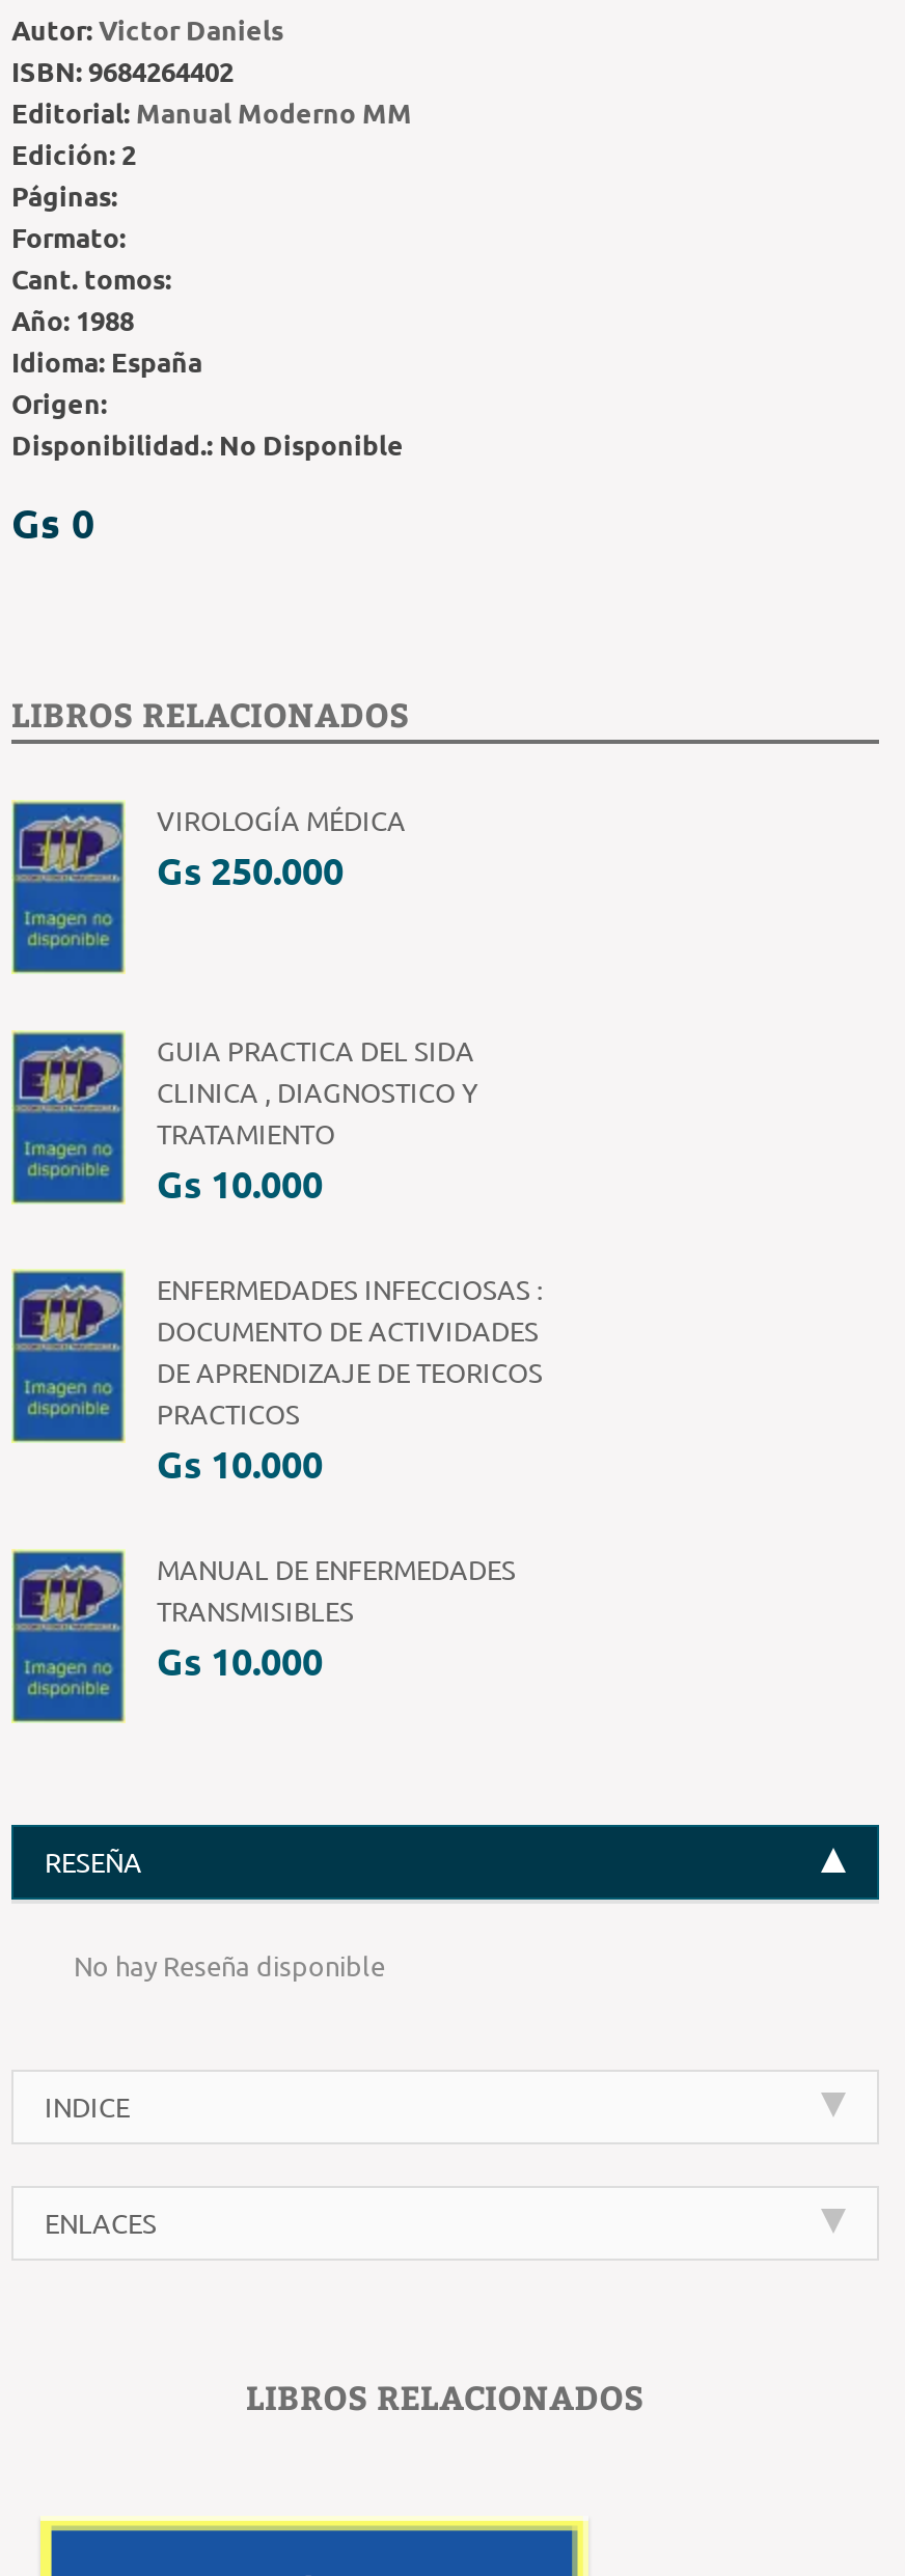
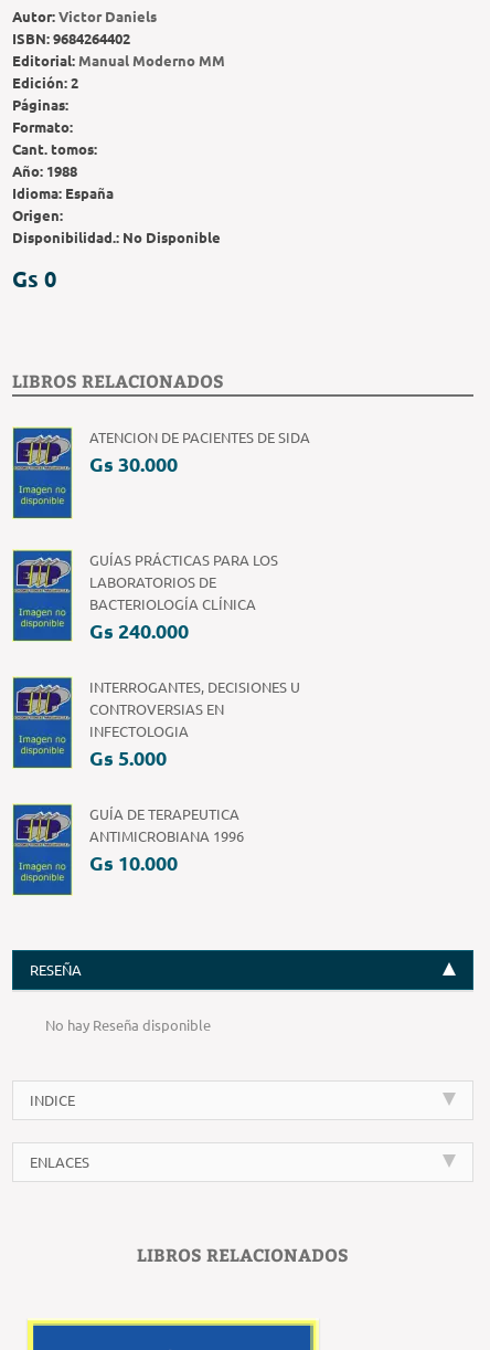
[157,801,406,893] VIROLOGÍA MÉDICA | Gs 250.000 -> [89,427,310,476] ATENCION DE PACIENTES DE SIDA | Gs 30.000
[157,1032,478,1206] GUIA PRACTICA DEL SIDA | CLINICA , DIAGNOSTICO Y | TRATAMIENTO | Gs 10.000 -> [89,550,278,643] GUÍAS PRÁCTICAS PARA LOS | LABORATORIOS DE | BACTERIOLOGÍA CLÍNICA | Gs 240.000
[157,1270,543,1486] ENFERMEDADES INFECCIOSAS : | DOCUMENTO DE ACTIVIDADES | DE APRENDIZAJE DE TEORICOS | PRACTICOS | Gs 10.000 -> [89,677,300,770] INTERROGANTES, DECISIONES U | CONTROVERSIAS EN | INFECTOLOGIA | Gs 5.000
[157,1550,516,1627] MANUAL DE ENFERMEDADES | TRANSMISIBLES -> [89,804,244,845] GUÍA DE TERAPEUTICA | ANTIMICROBIANA 1996

